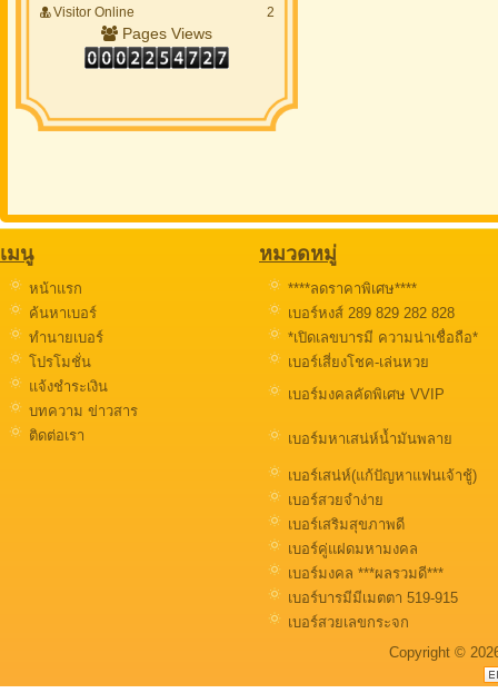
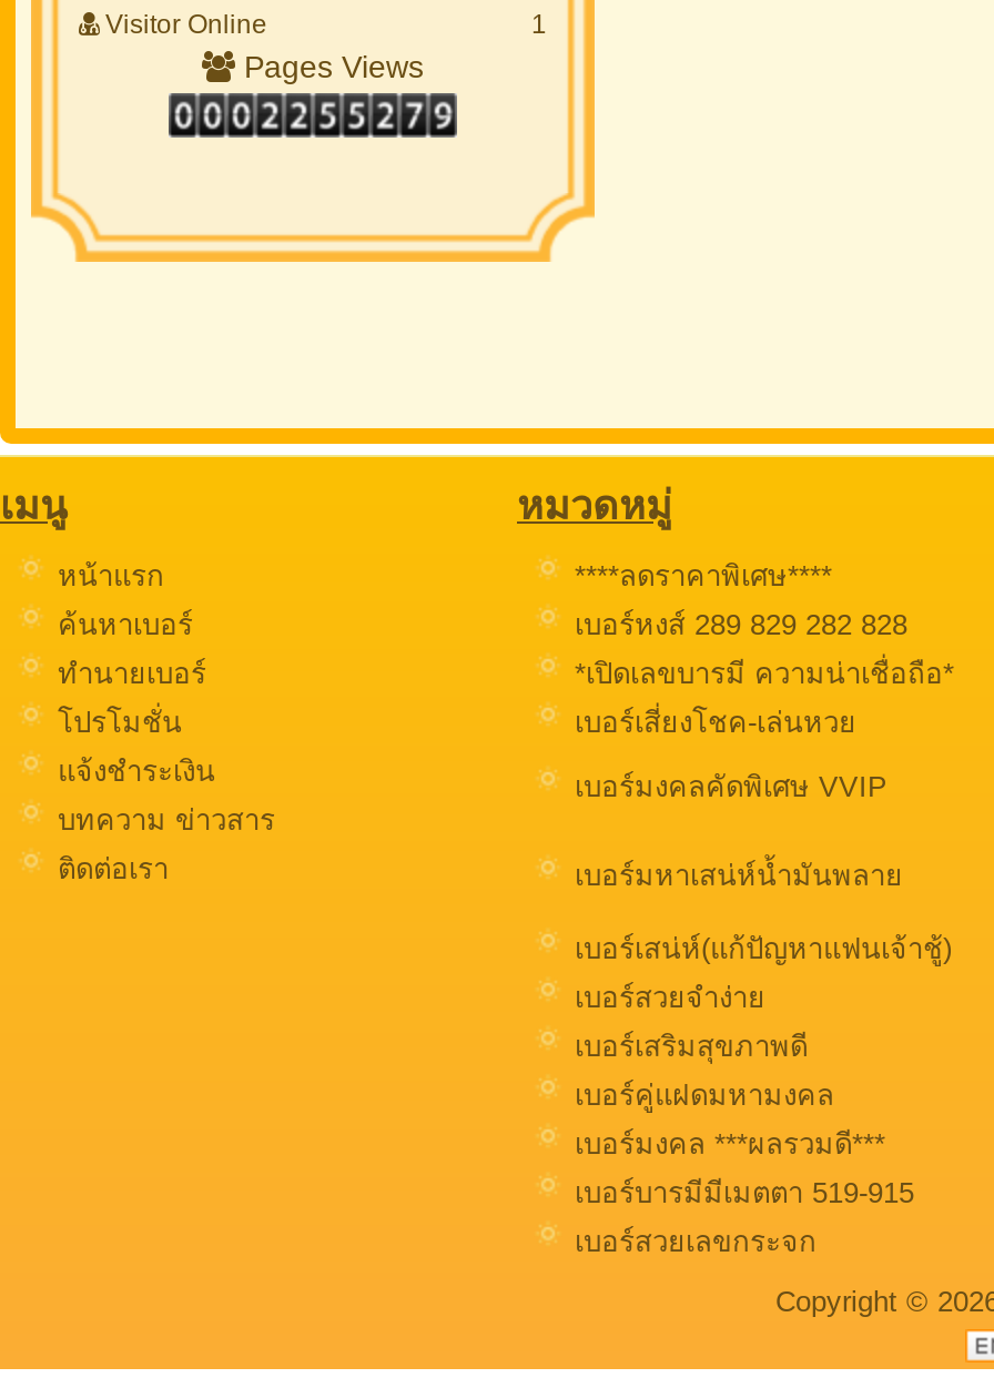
[266,4,274,20] 2 -> [531,9,547,40] 1

